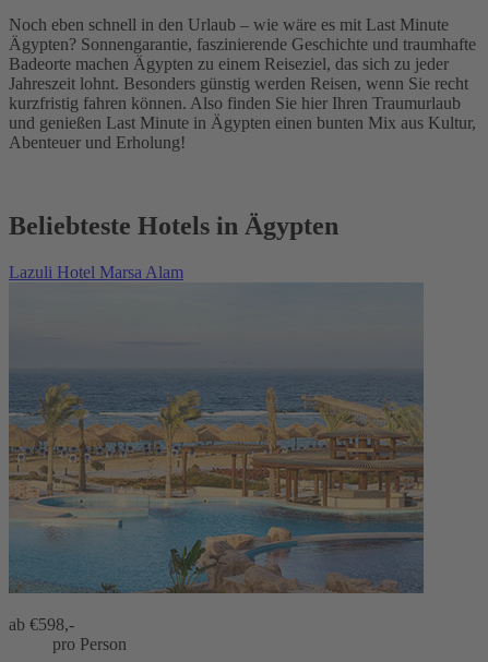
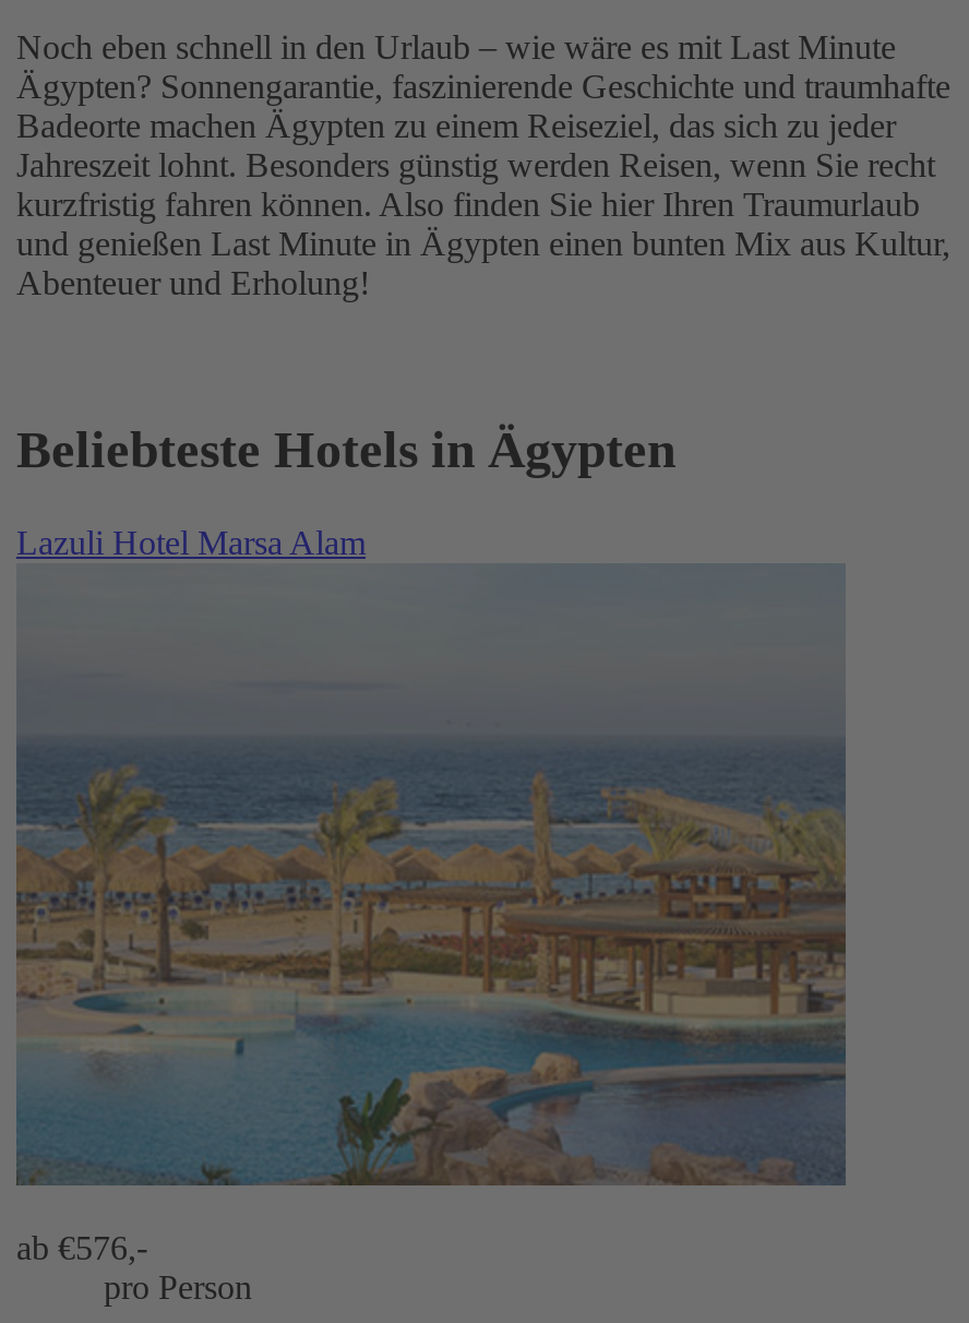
[9,615,74,633] ab €598,- -> [16,1228,147,1265] ab €576,-

